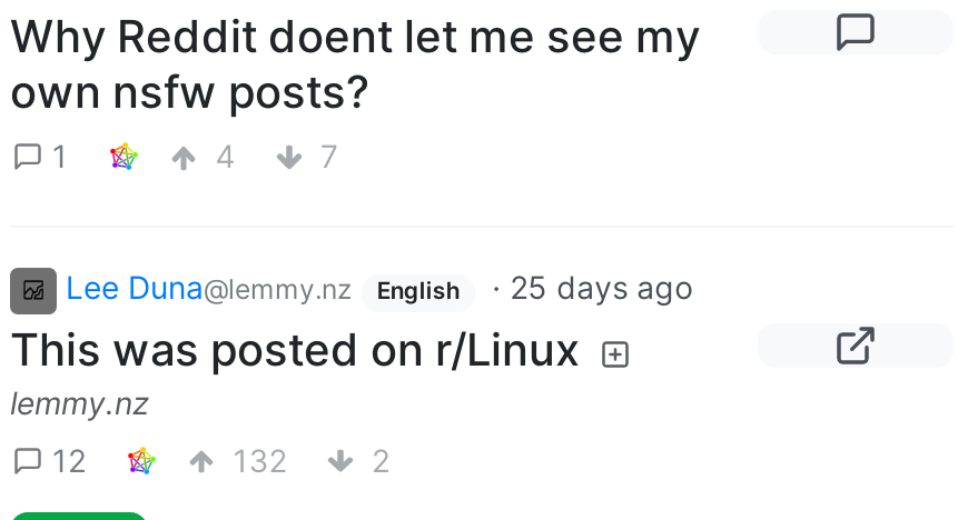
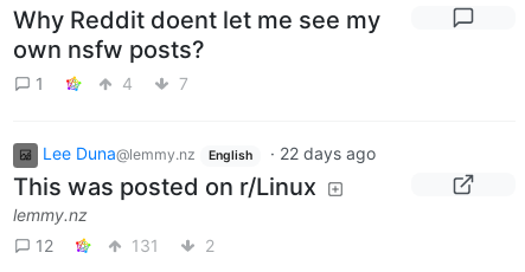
[66,269,692,306] Lee Duna@lemmy.nz English · 25 days ago -> [43,143,375,163] Lee Duna@lemmy.nz English · 22 days ago
[233,441,286,479] 132 -> [132,235,159,255] 131

